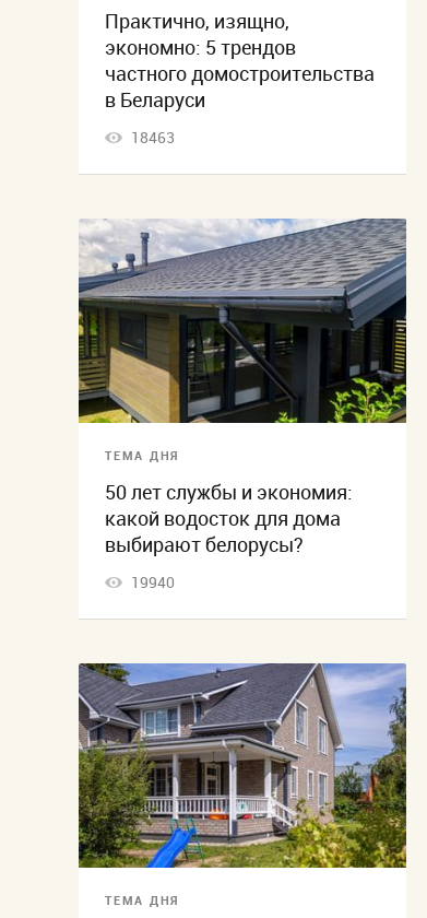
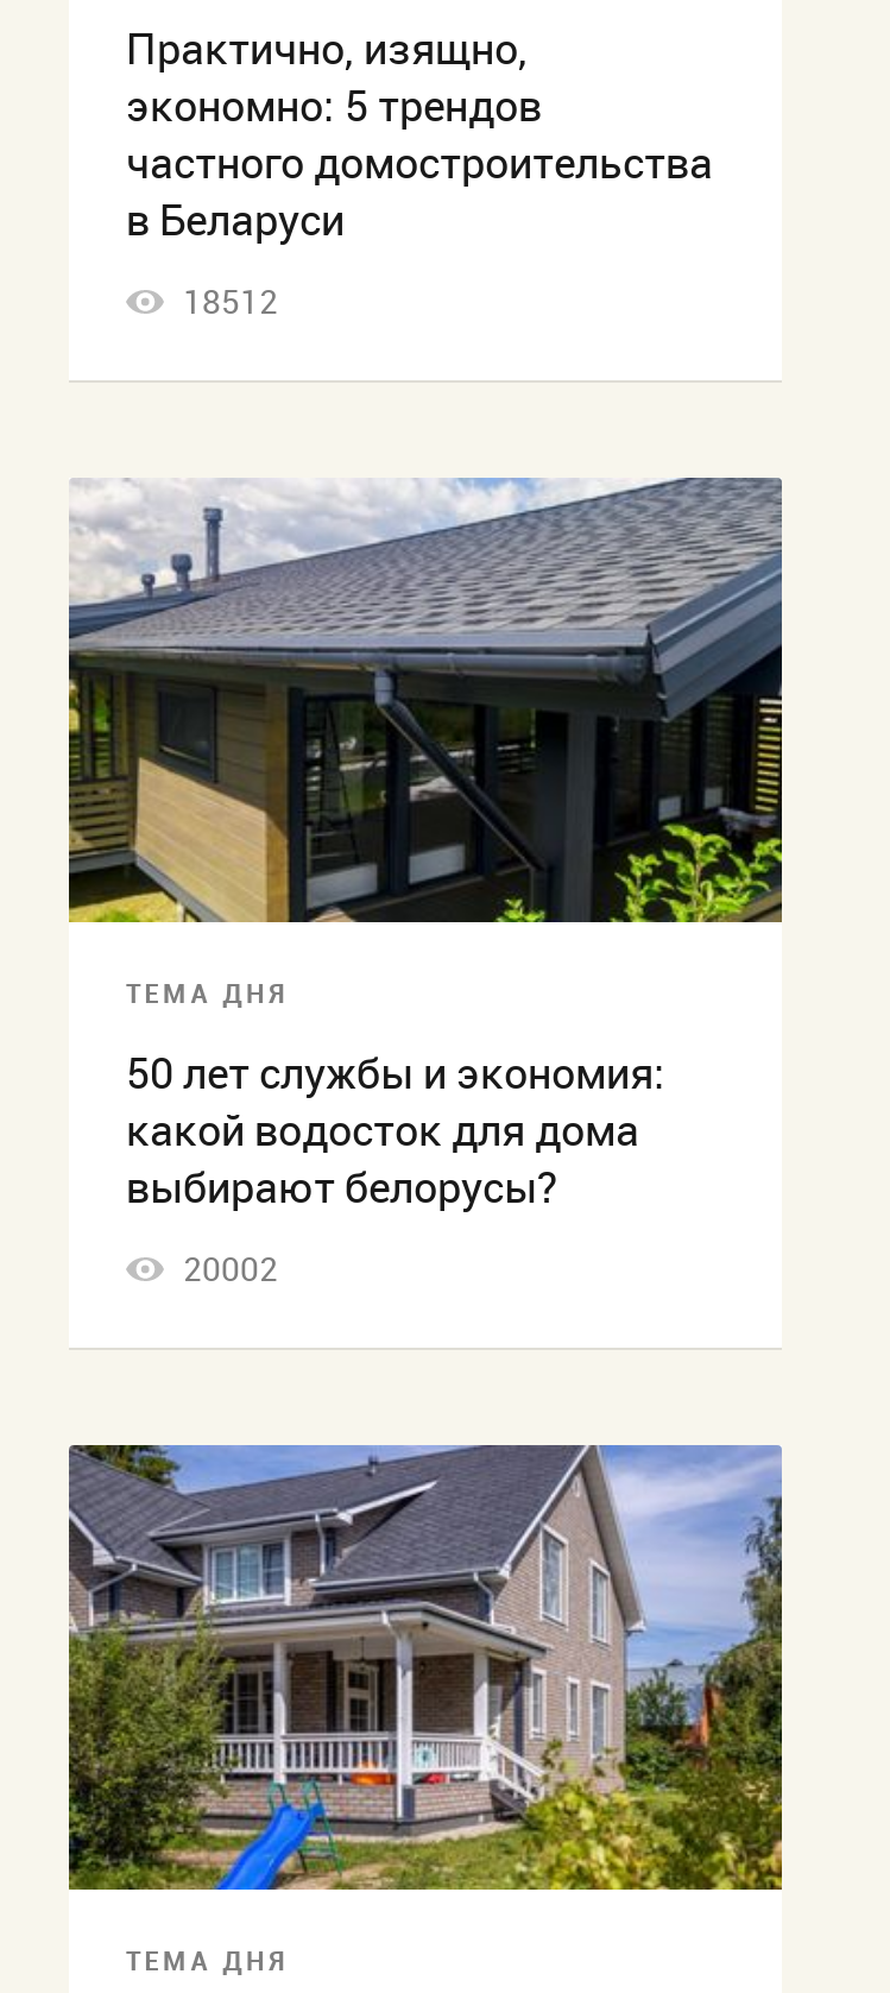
[131,129,175,146] 18463 -> [183,283,278,321] 18512
[131,574,175,591] 19940 -> [183,1250,278,1288] 20002

